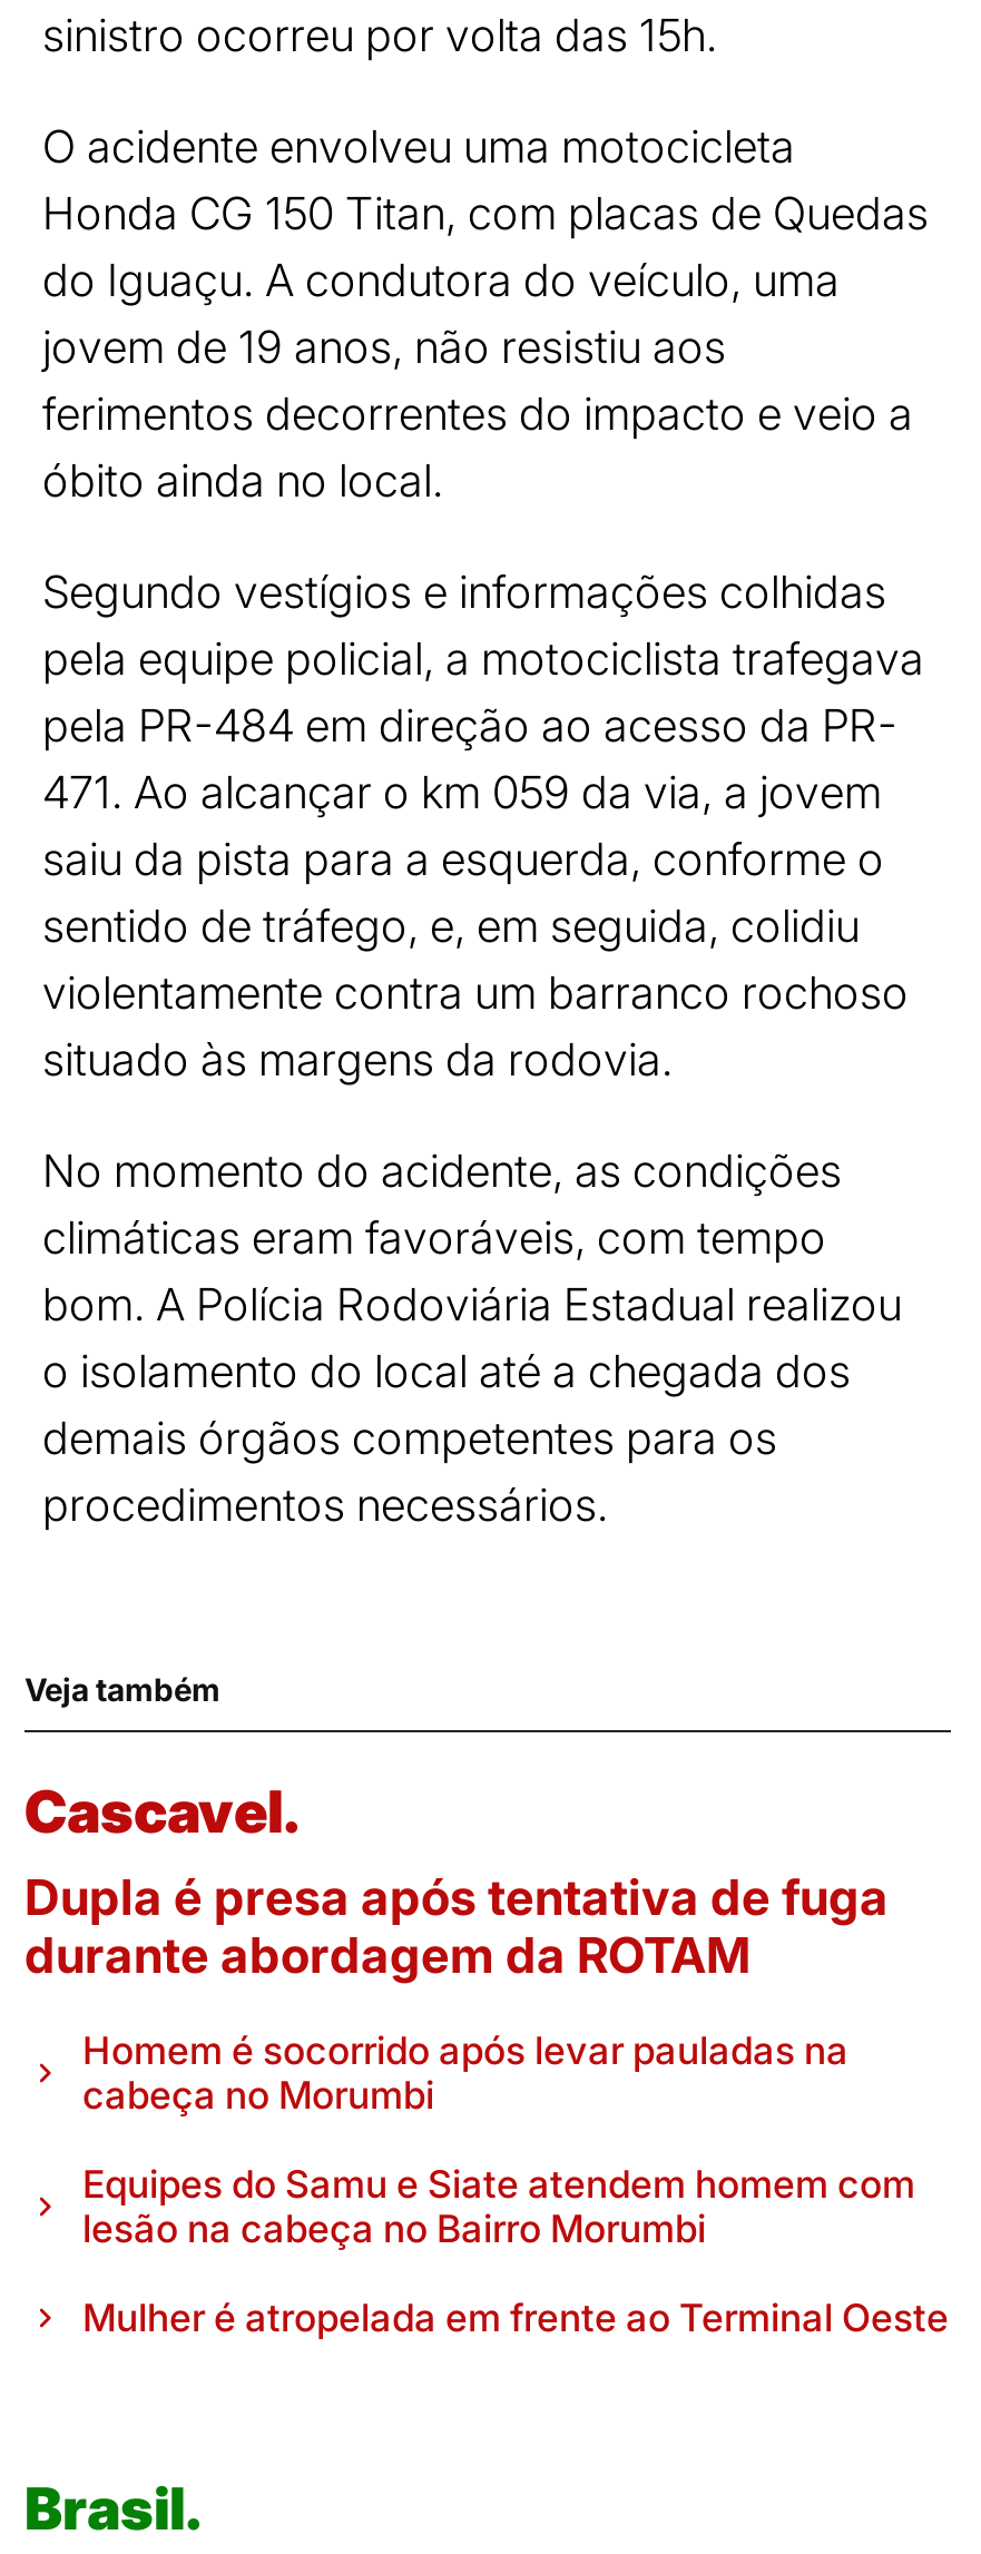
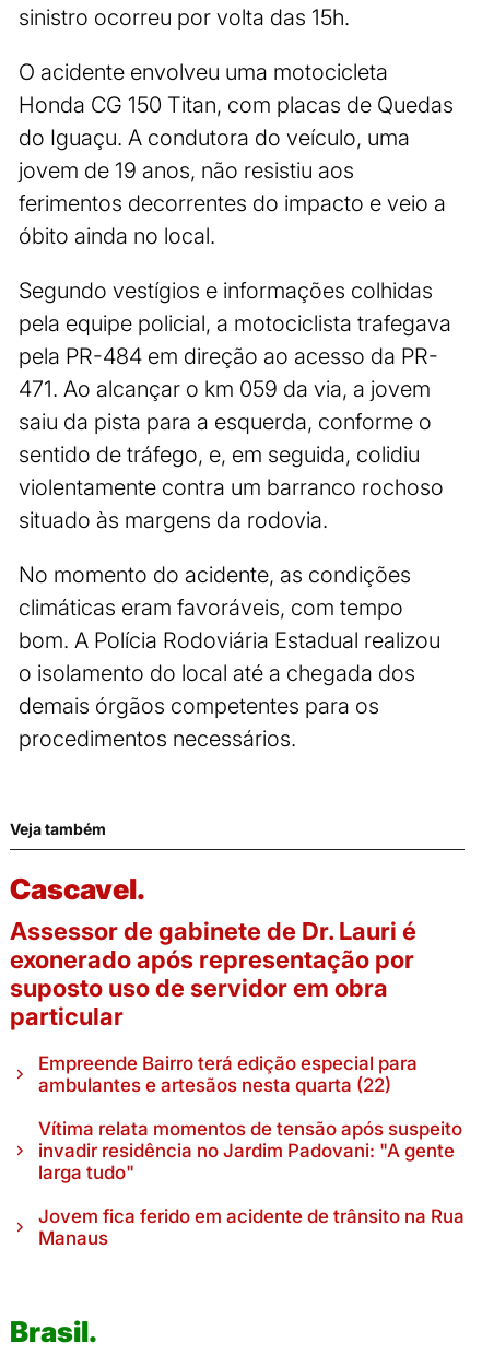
[24,1868,889,1984] Dupla é presa após tentativa de fuga | durante abordagem da ROTAM -> [10,917,416,1030] Assessor de gabinete de Dr. Lauri é | exonerado após representação por | suposto uso de servidor em obra | particular
[82,2028,848,2117] Homem é socorrido após levar pauladas na | cabeça no Morumbi -> [38,1052,418,1096] Empreende Bairro terá edição especial para | ambulantes e artesãos nesta quarta (22)
[82,2162,915,2251] Equipes do Samu e Siate atendem homem com | lesão na cabeça no Bairro Morumbi -> [38,1118,462,1183] Vítima relata momentos de tensão após suspeito | invadir residência no Jardim Padovani: "A gente | larga tudo"
[82,2295,949,2340] Mulher é atropelada em frente ao Terminal Oeste -> [38,1205,465,1249] Jovem fica ferido em acidente de trânsito na Rua | Manaus

